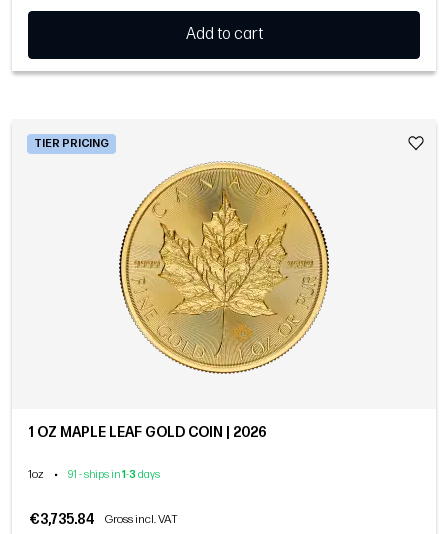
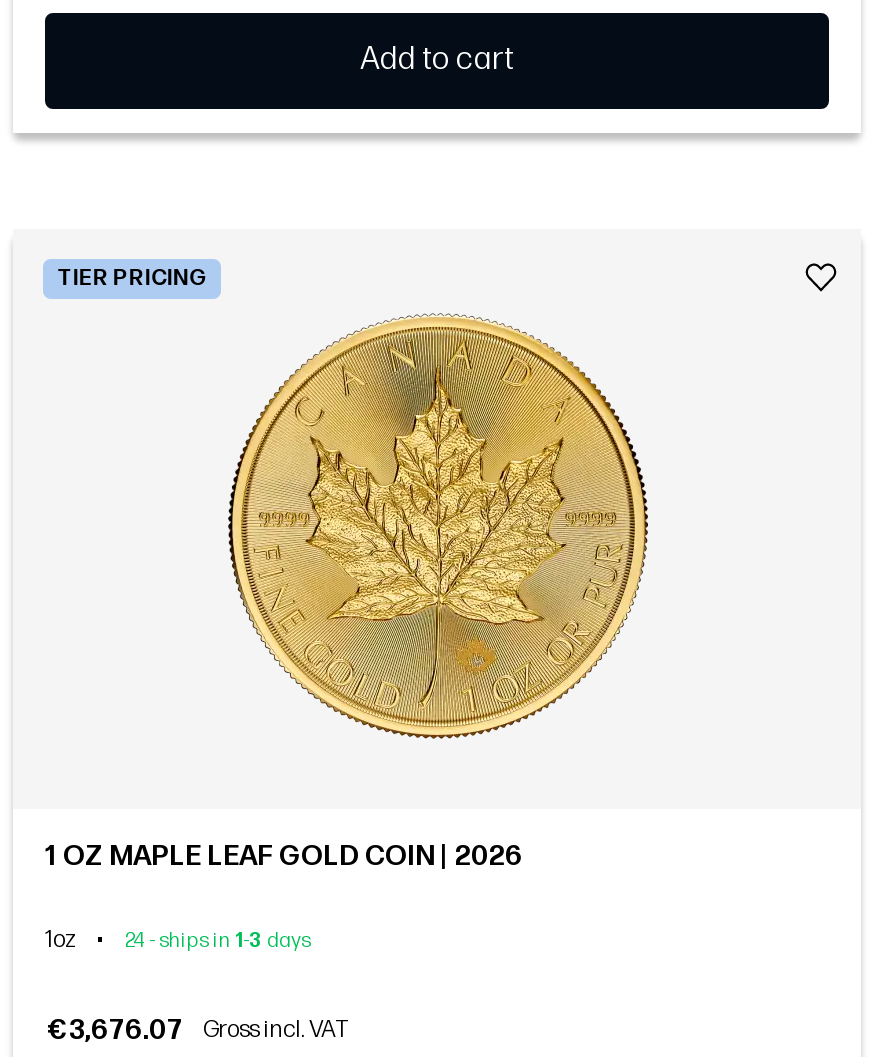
[68,469,160,481] 91 - ships in 1-3 days -> [125,930,311,954] 24 - ships in 1-3 days
[29,511,178,528] €3,735.84 Gross incl. VAT -> [47,1014,349,1048] €3,676.07 Gross incl. VAT

